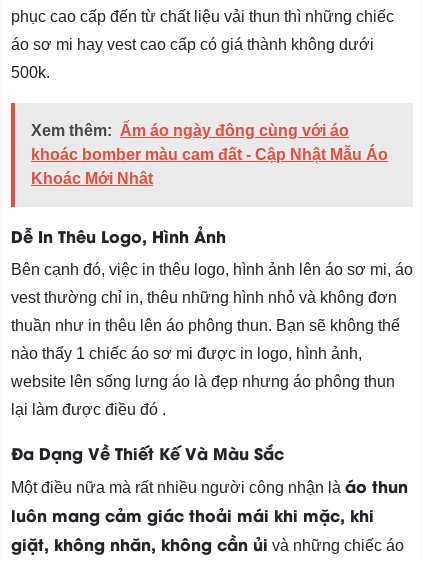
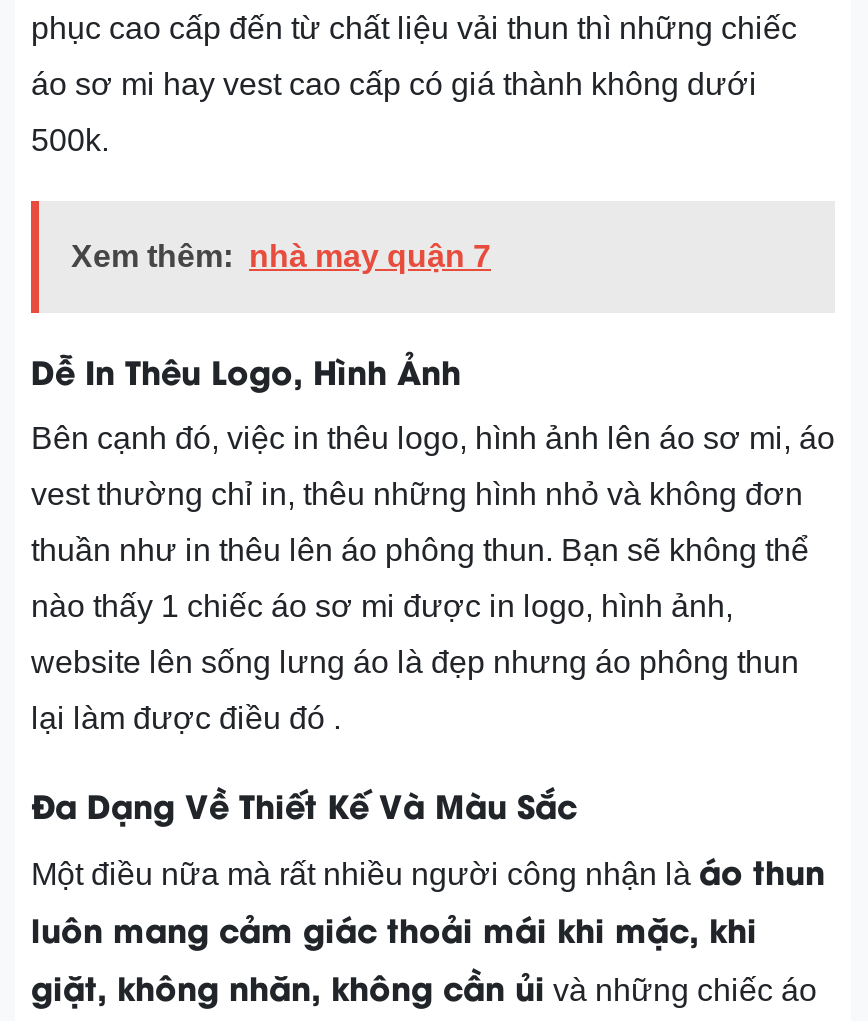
[31,122,388,187] Xem thêm: Ấm áo ngày đông cùng với áo | khoác bomber màu cam đất - Cập Nhật Mẫu Áo | Khoác Mới Nhât -> [71,240,491,274] Xem thêm: nhà may quận 7

